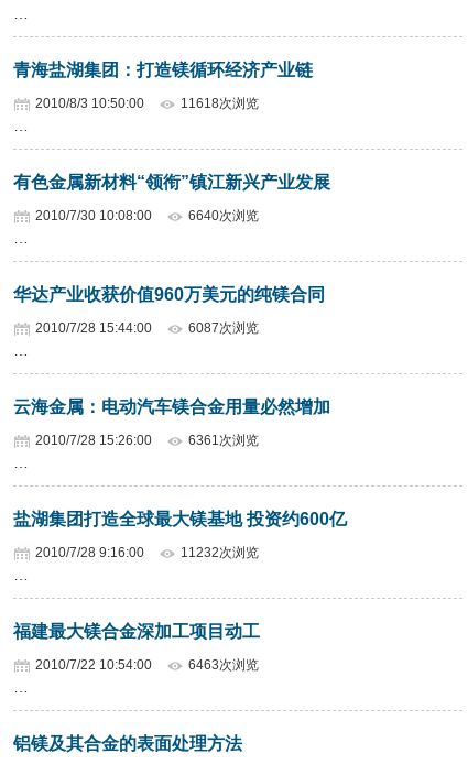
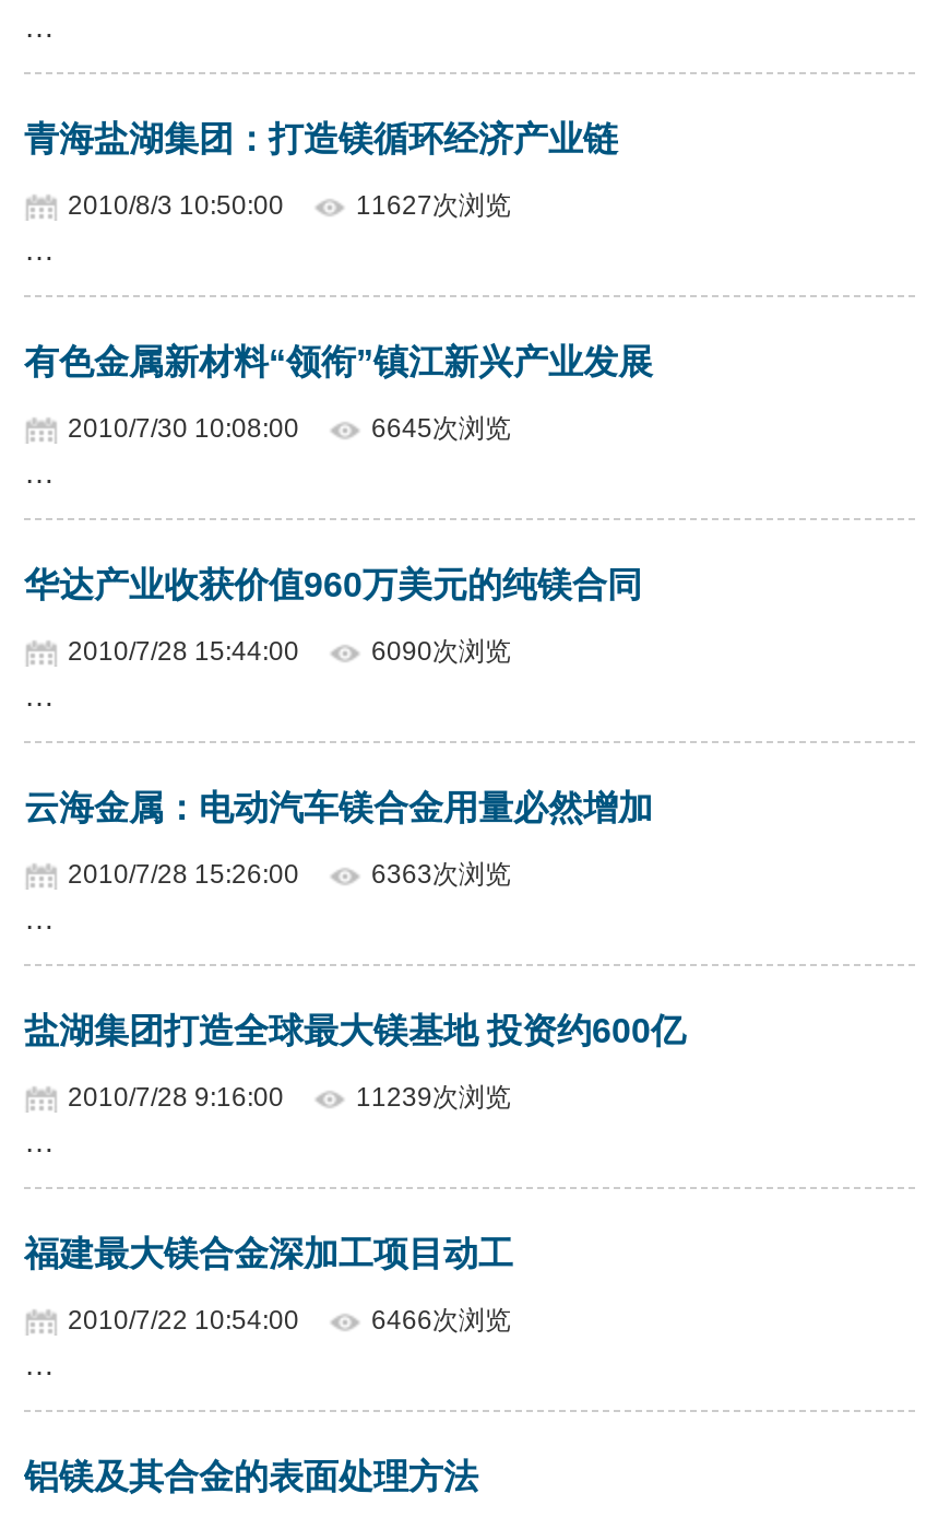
[181,96,259,111] 11618次浏览 -> [356,190,511,221] 11627次浏览
[188,208,259,223] 6640次浏览 -> [371,413,511,444] 6645次浏览
[188,320,259,336] 6087次浏览 -> [371,636,511,667] 6090次浏览
[188,433,259,448] 6361次浏览 -> [371,859,511,890] 6363次浏览
[181,545,259,560] 11232次浏览 -> [356,1082,511,1113] 11239次浏览
[188,657,259,673] 6463次浏览 -> [371,1305,511,1336] 6466次浏览

